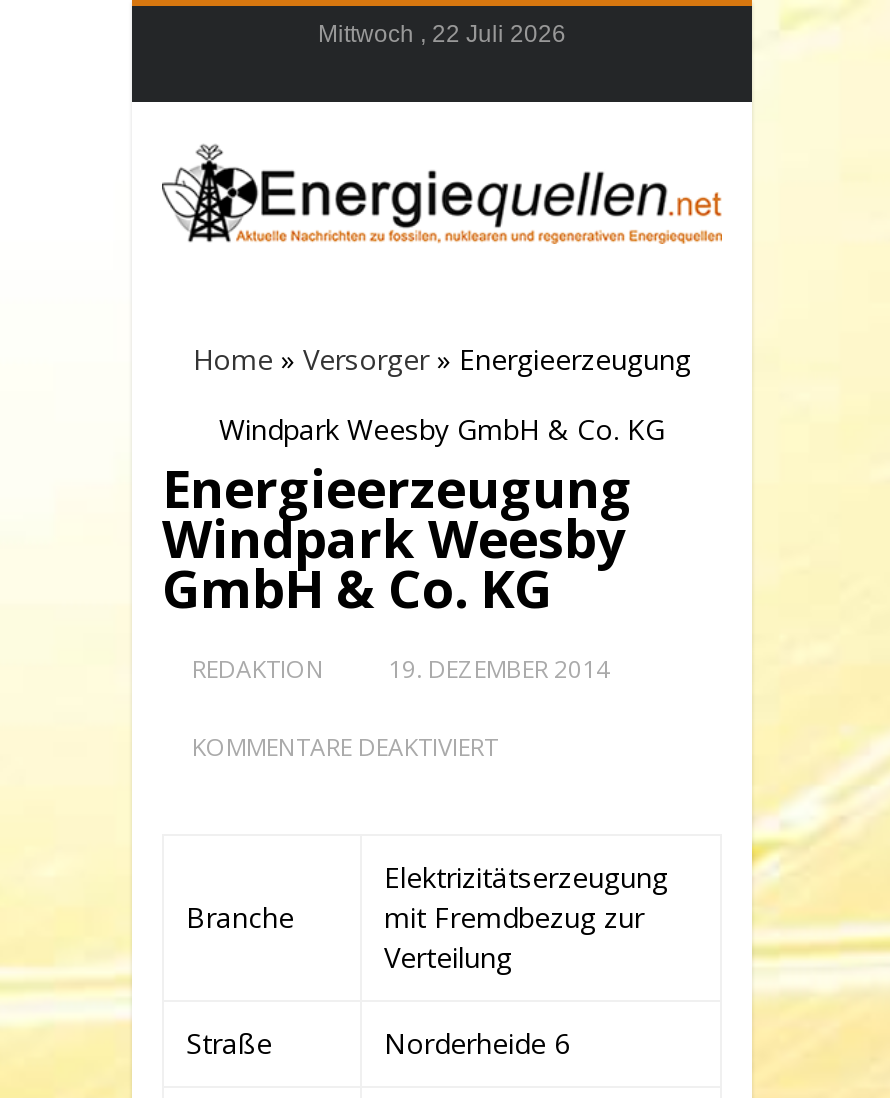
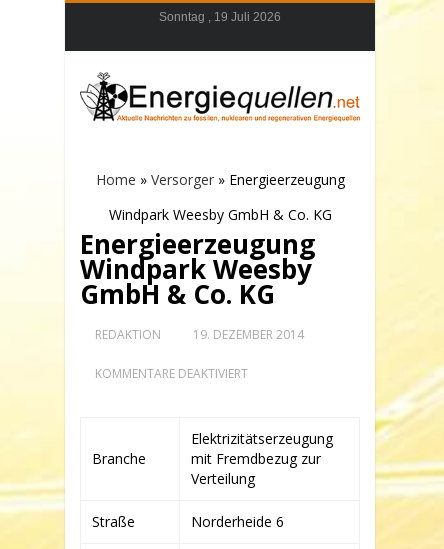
[318,20,566,48] Mittwoch , 22 Juli 2026 -> [159,10,281,24] Sonntag , 19 Juli 2026

